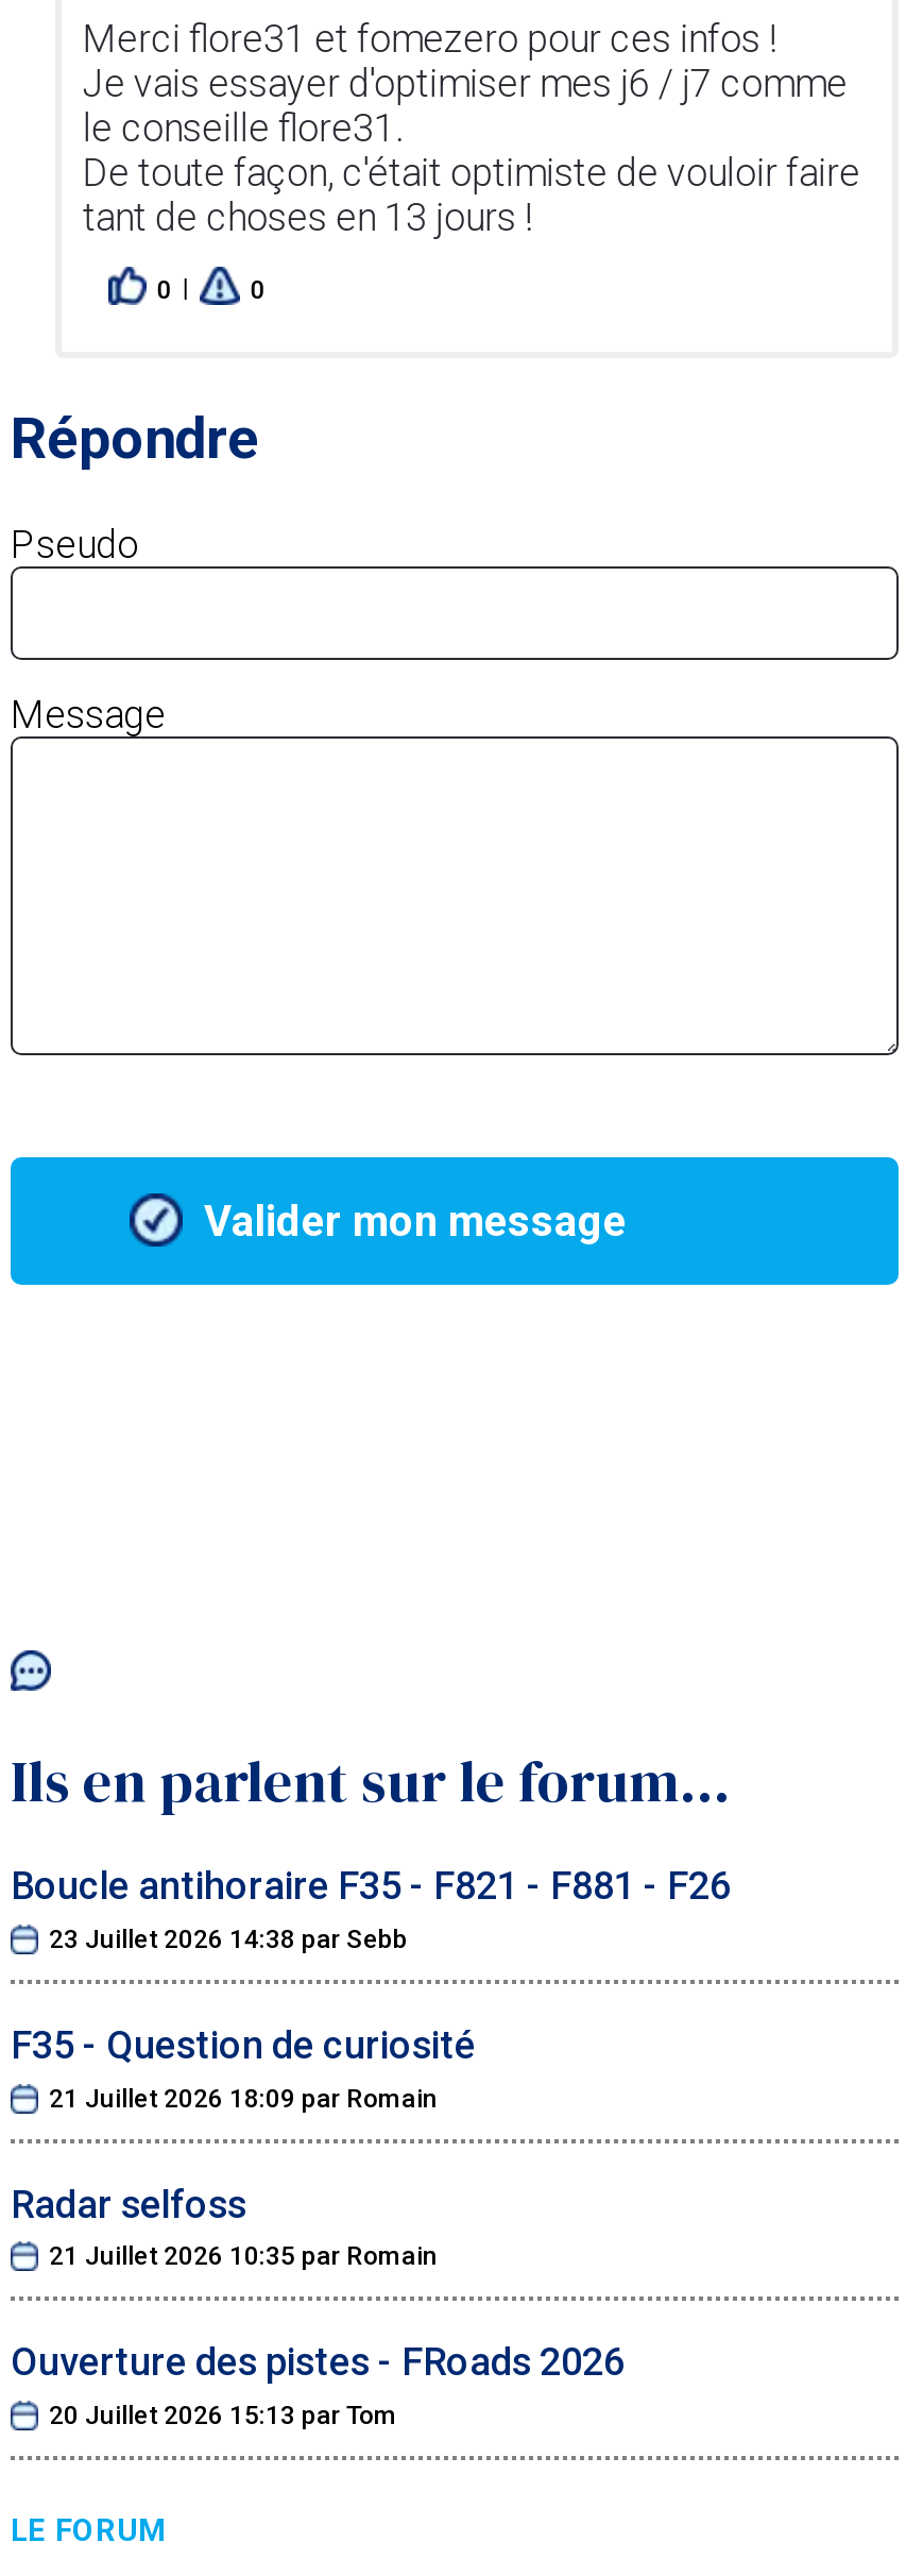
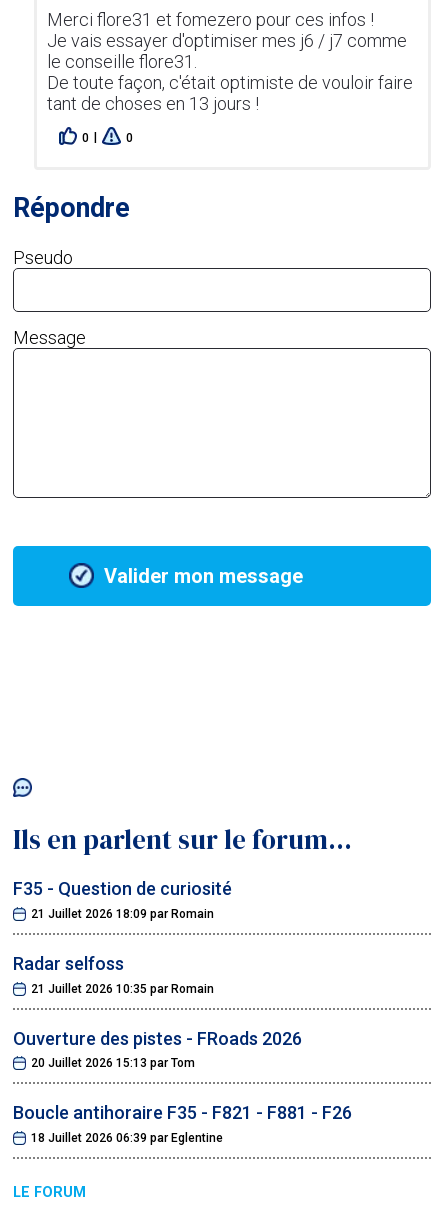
moved [11,1863,731,1907] -> [13,1102,352,1123]: Boucle antihoraire F35 - F821 - F881 - F26
[49,1924,408,1954] 23 Juillet 2026 14:38 par Sebb -> none
moved [11,2022,625,2431] -> [13,878,302,1070]: F35 - Question de curiosité | 21 Juillet 2026 18:09 par Romain | Radar selfoss | 21 Juillet 2026 10:35 par Romain | Ouverture des pistes - FRoads 2026 | 20 Juillet 2026 15:13 par Tom
none -> [31,1131,223,1145] 18 Juillet 2026 06:39 par Eglentine

